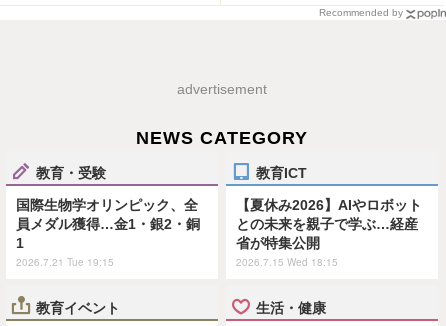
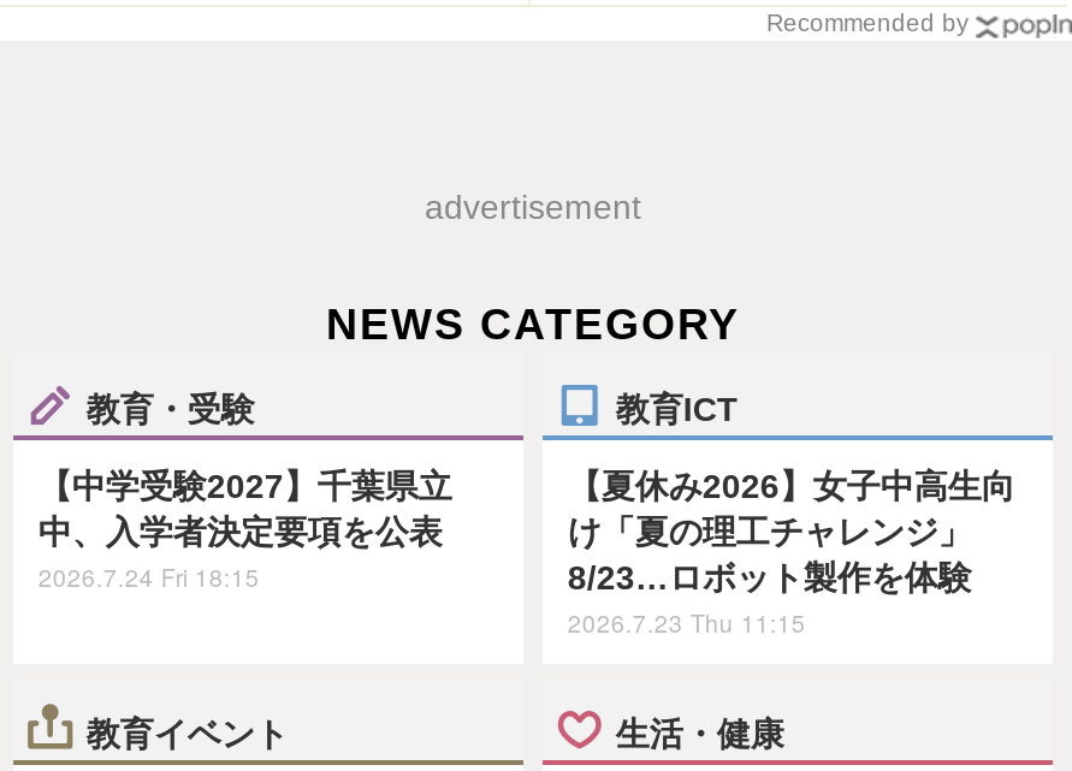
[16,196,200,268] 国際生物学オリンピック、全 | 員メダル獲得…金1・銀2・銅 | 1 | 2026.7.21 Tue 19:15 -> [38,465,452,593] 【中学受験2027】千葉県立 | 中、入学者決定要項を公表 | 2026.7.24 Fri 18:15
[236,196,422,268] 【夏休み2026】AIやロボット | との未来を親子で学ぶ…経産 | 省が特集公開 | 2026.7.15 Wed 18:15 -> [568,465,1015,639] 【夏休み2026】女子中高生向 | け「夏の理工チャレンジ」 | 8/23…ロボット製作を体験 | 2026.7.23 Thu 11:15

